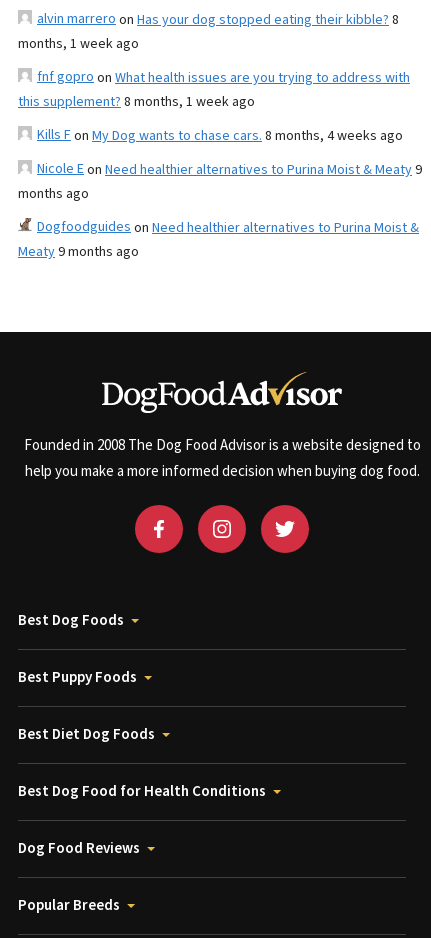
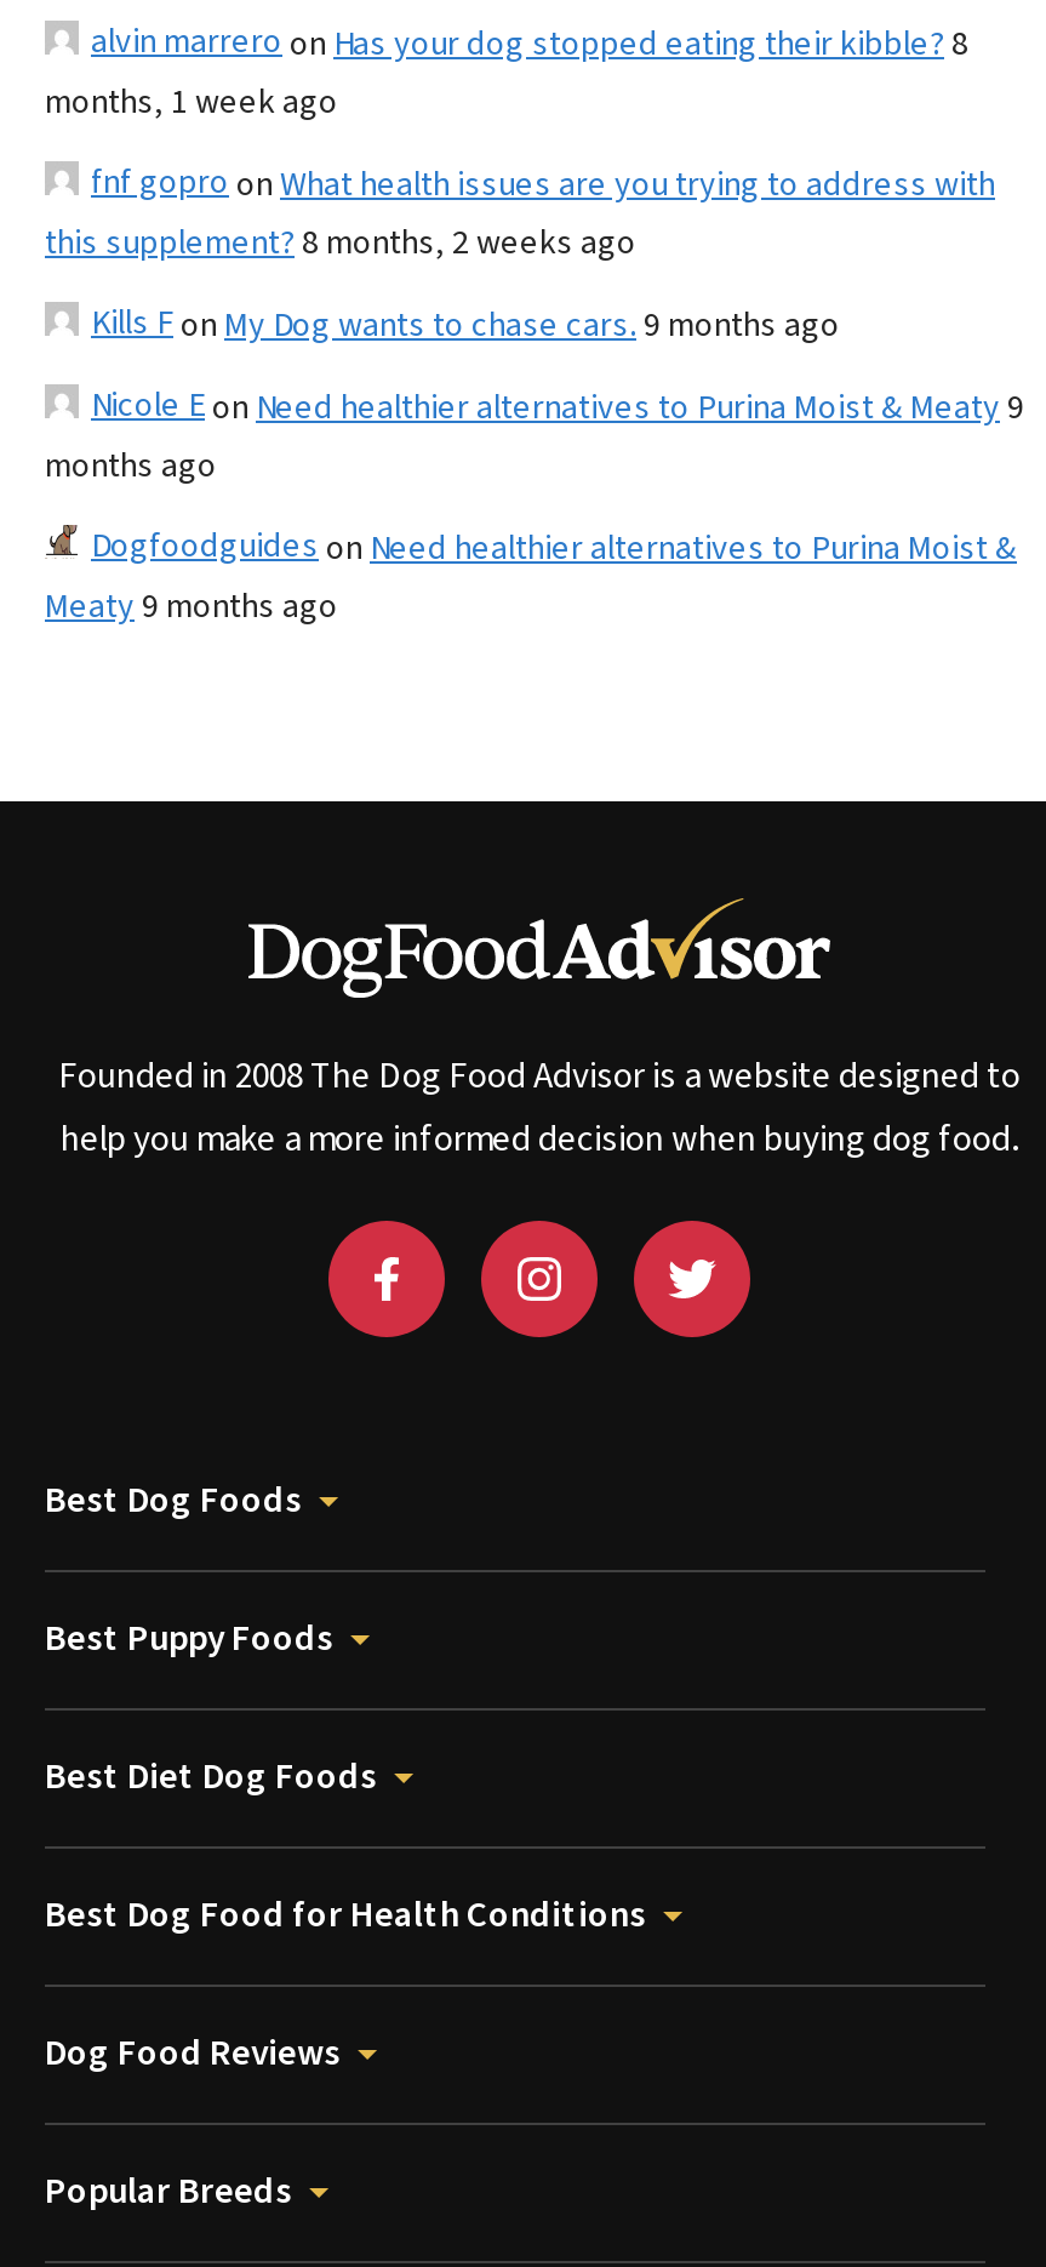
[18,92,255,112] this supplement? 8 months, 1 week ago -> [45,219,636,267] this supplement? 8 months, 2 weeks ago
[37,125,403,146] Kills Fon My Dog wants to chase cars. 8 months, 4 weeks ago -> [91,299,840,350] Kills Fon My Dog wants to chase cars. 9 months ago

